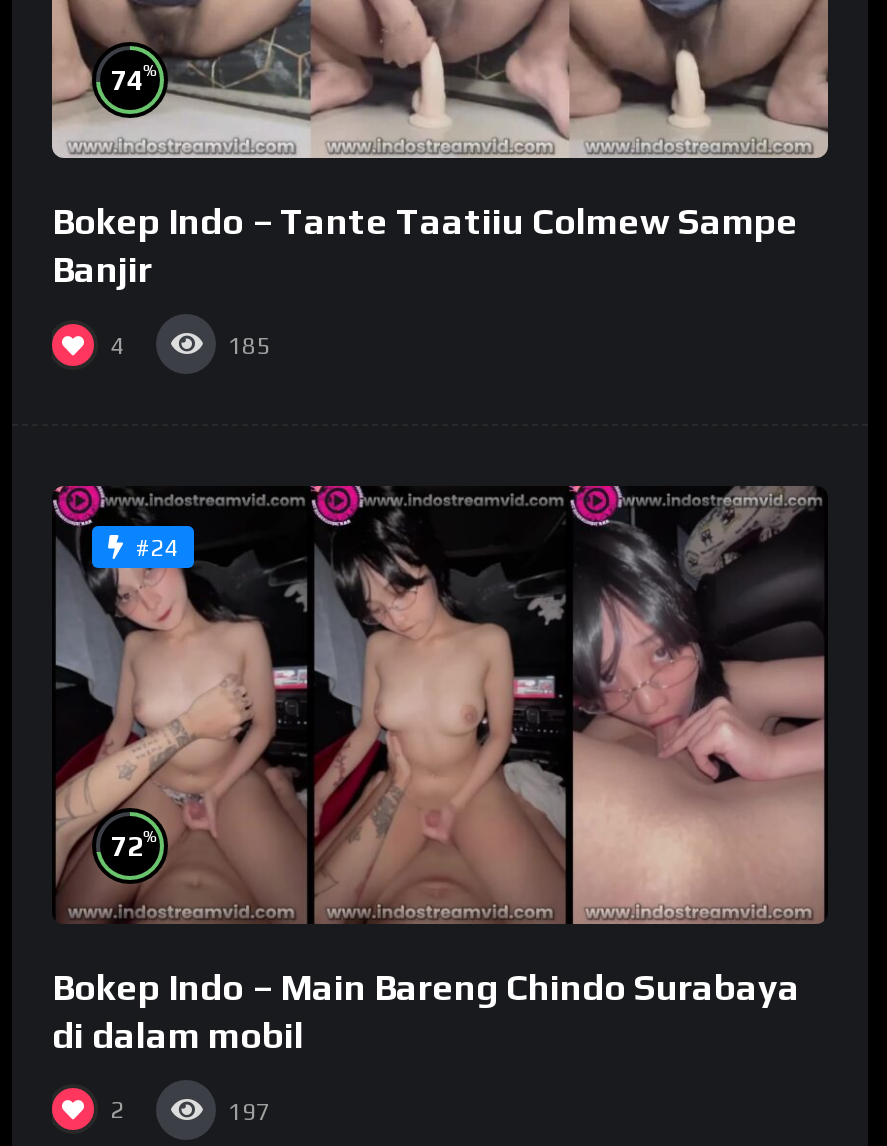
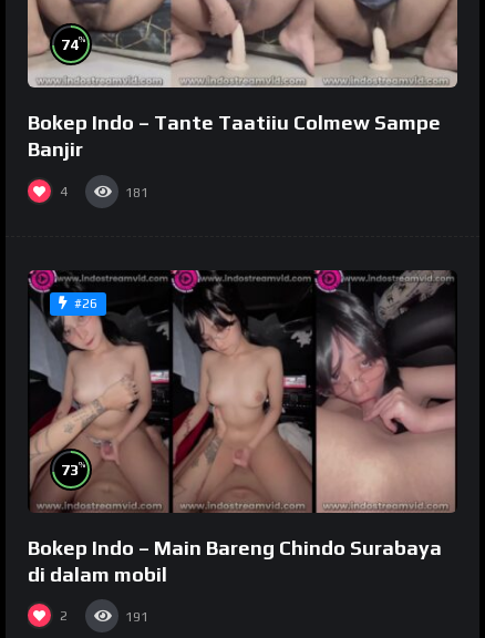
[228,333,270,361] 185 -> [125,184,148,200] 181
[136,534,178,562] #24 -> [74,296,97,311] #26
[111,828,155,862] 72% -> [60,459,85,478] 73%
[228,1098,270,1126] 197 -> [125,609,148,624] 191

